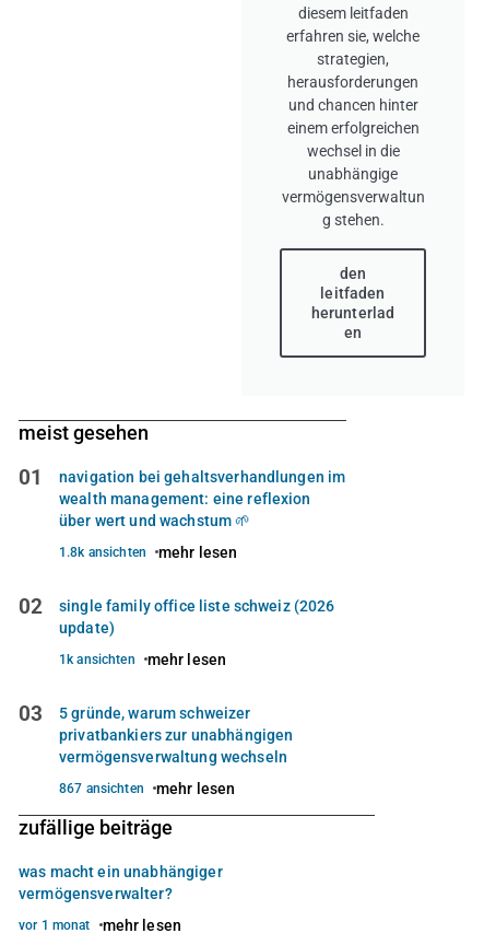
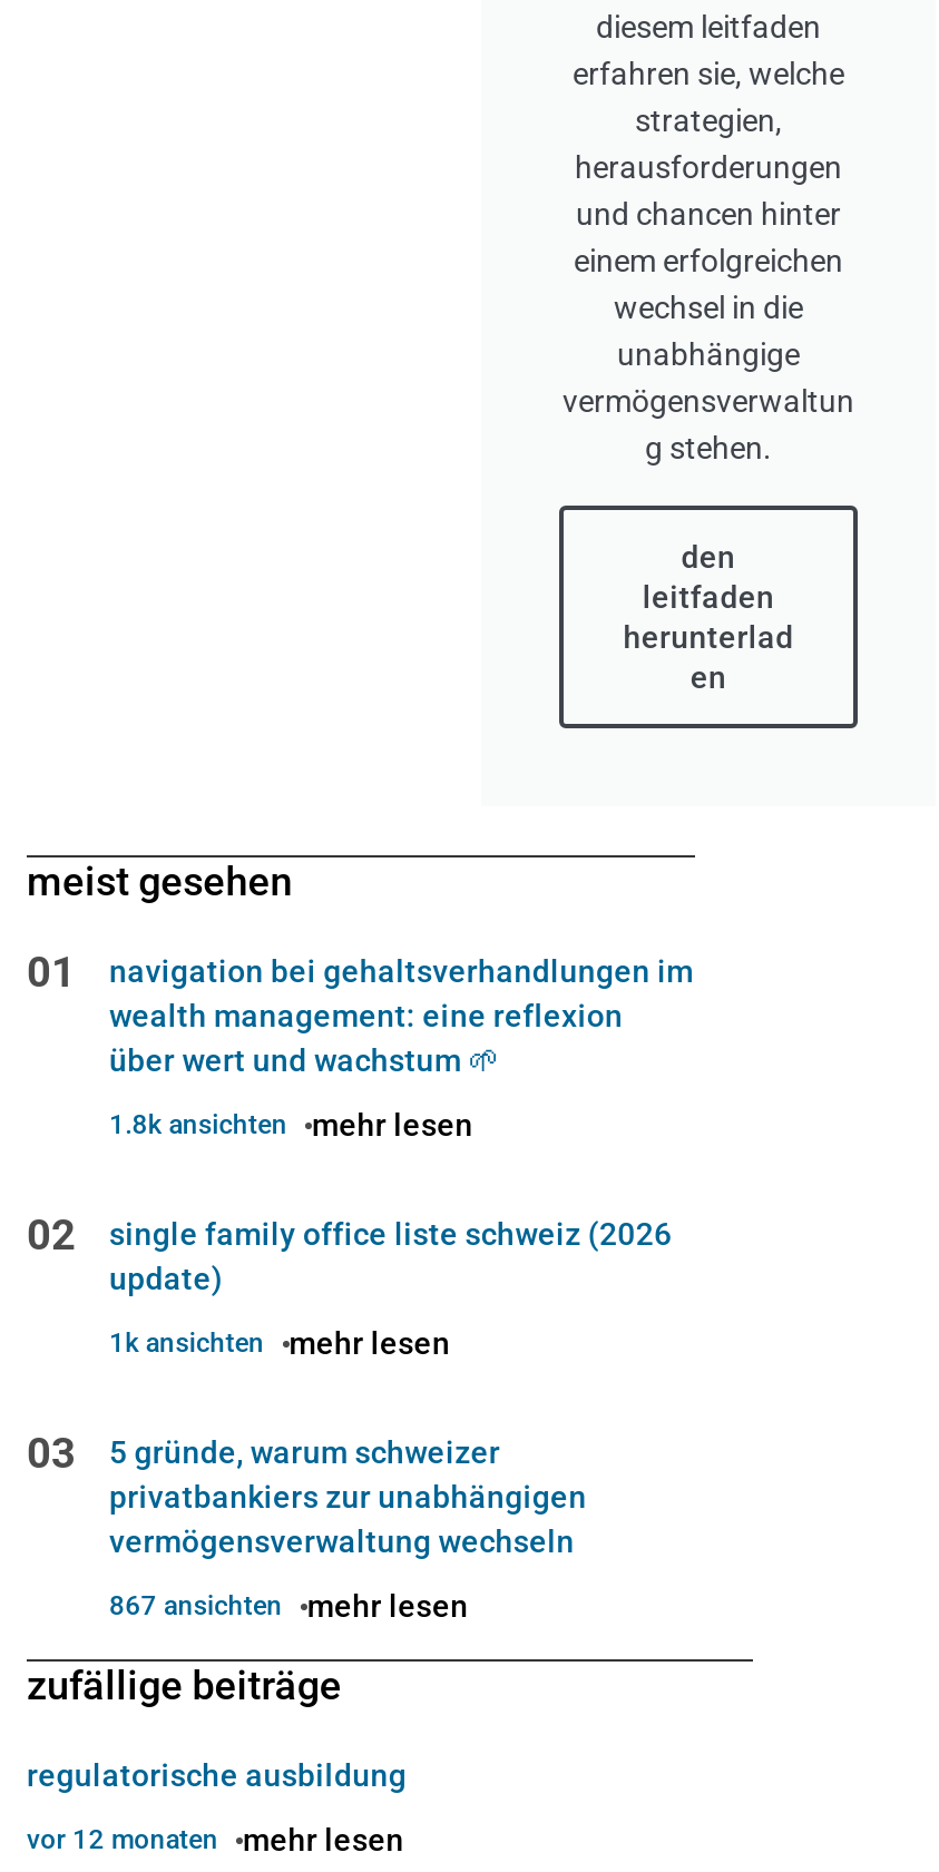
[19,863,222,902] was macht ein unabhängiger | vermögensverwalter? -> [27,1757,407,1793] regulatorische ausbildung
[19,917,181,934] vor 1 monat mehr lesen -> [27,1822,404,1858] vor 12 monaten mehr lesen

